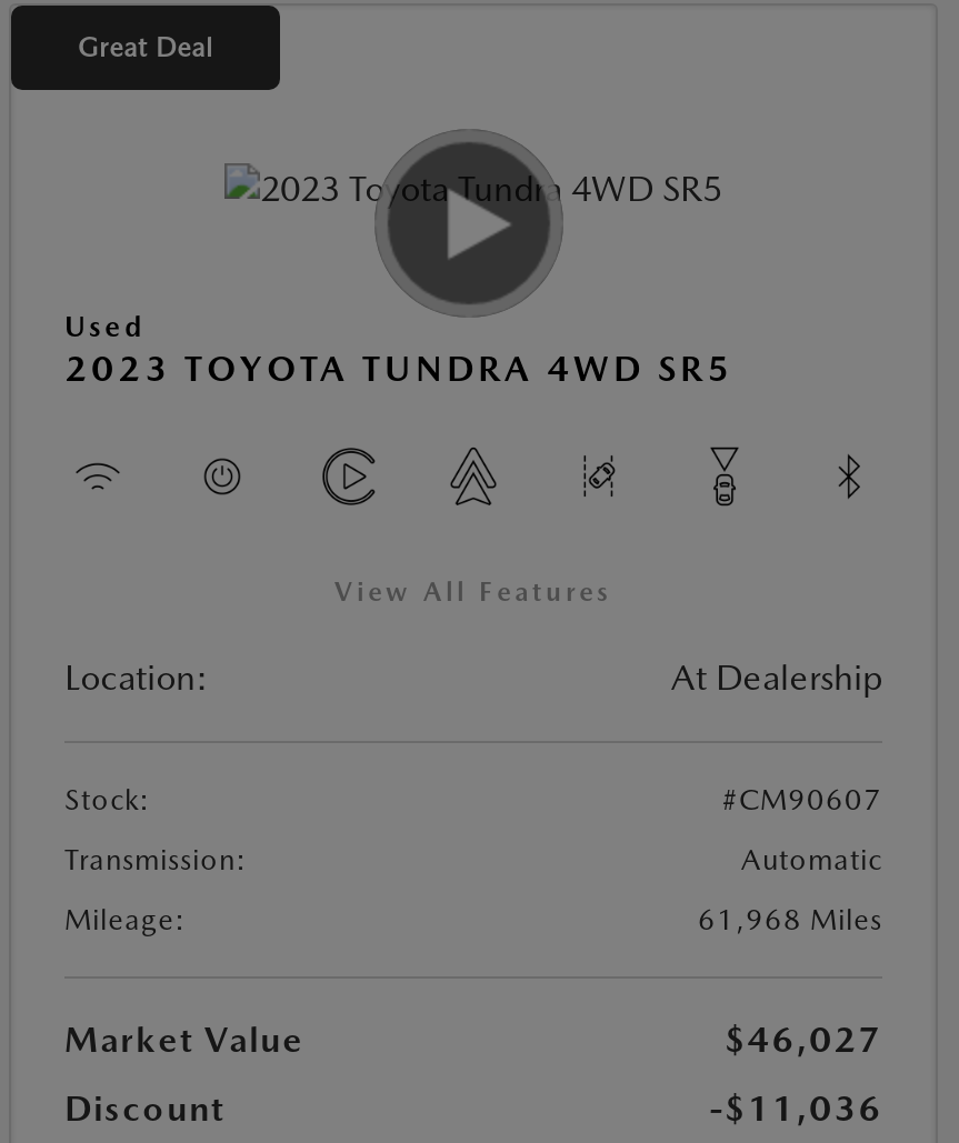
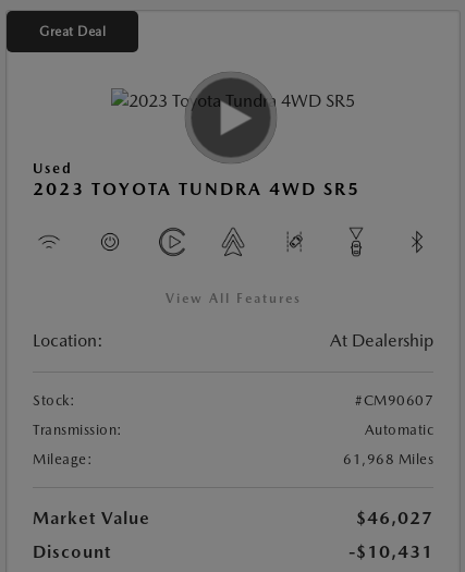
[709,1087,882,1130] -$11,036 -> [348,541,433,562] -$10,431

